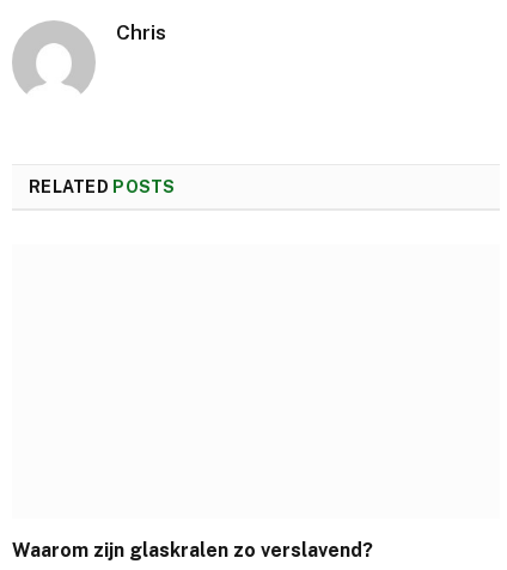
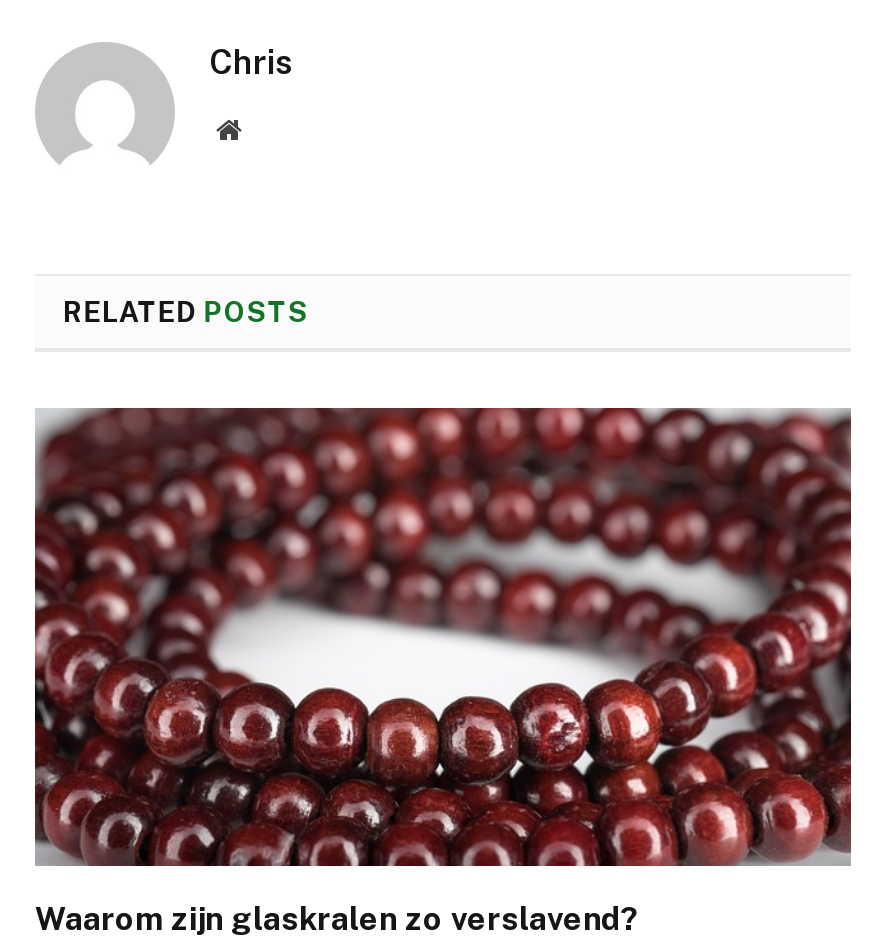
none -> [33,406,853,868] [image]

